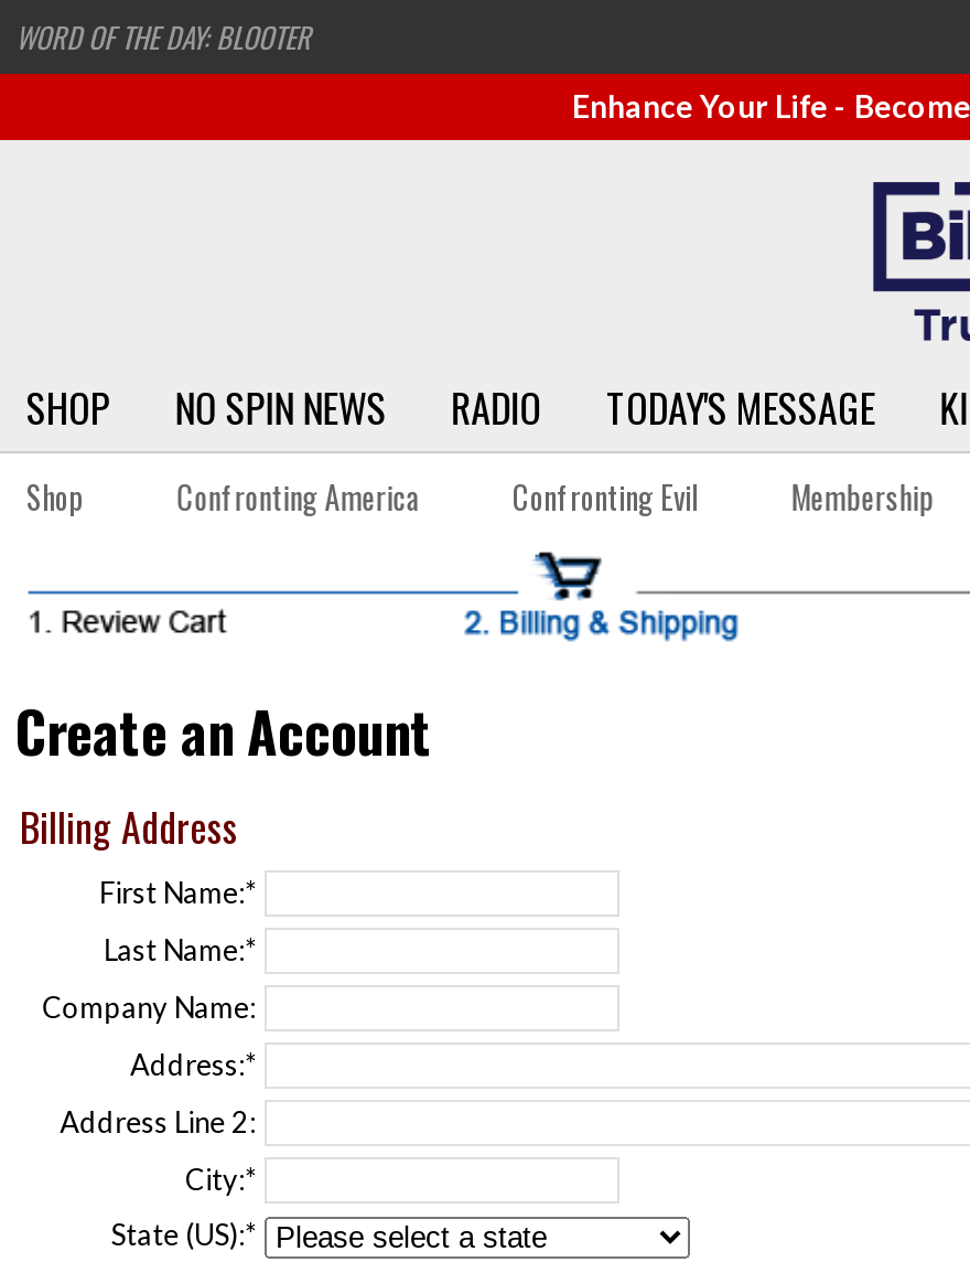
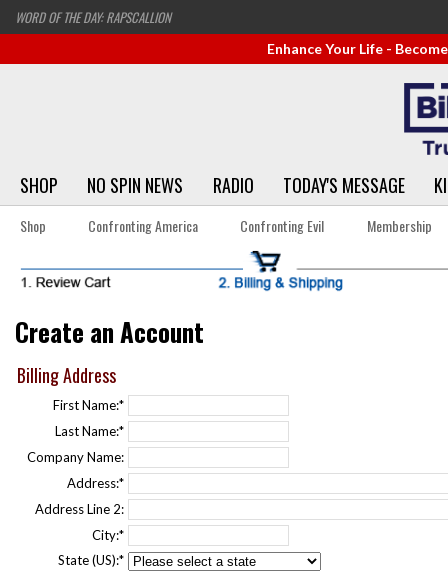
[15,14,311,58] WORD OF THE DAY: BLOOTER -> [15,7,171,27] WORD OF THE DAY: RAPSCALLION

